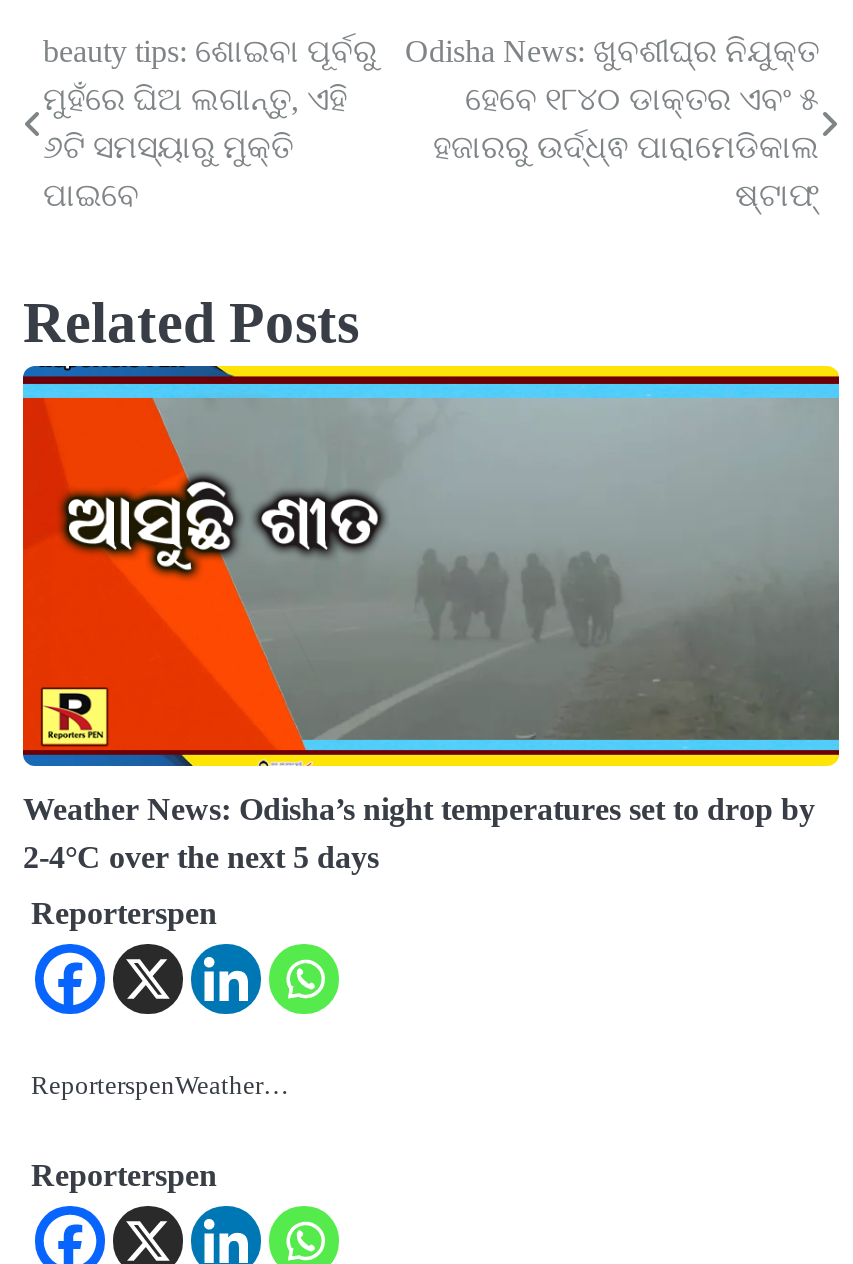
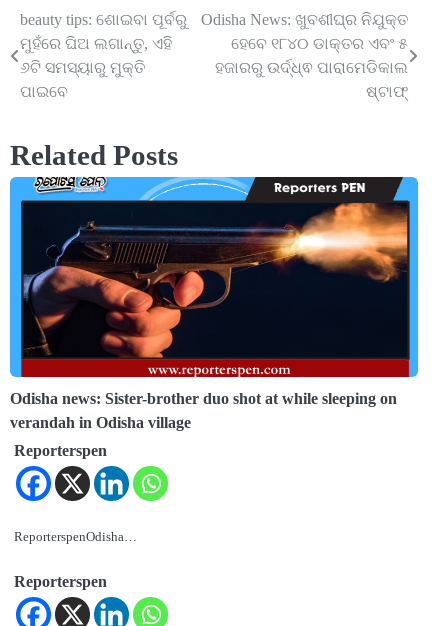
[21,364,841,875] [image] | Weather News: Odisha’s night temperatures set to drop by | 2-4°C over the next 5 days -> [9,176,419,431] [image] | Odisha news: Sister-brother duo shot at while sleeping on | verandah in Odisha village
[31,1071,289,1101] ReporterspenWeather… -> [14,529,137,544] ReporterspenOdisha…

